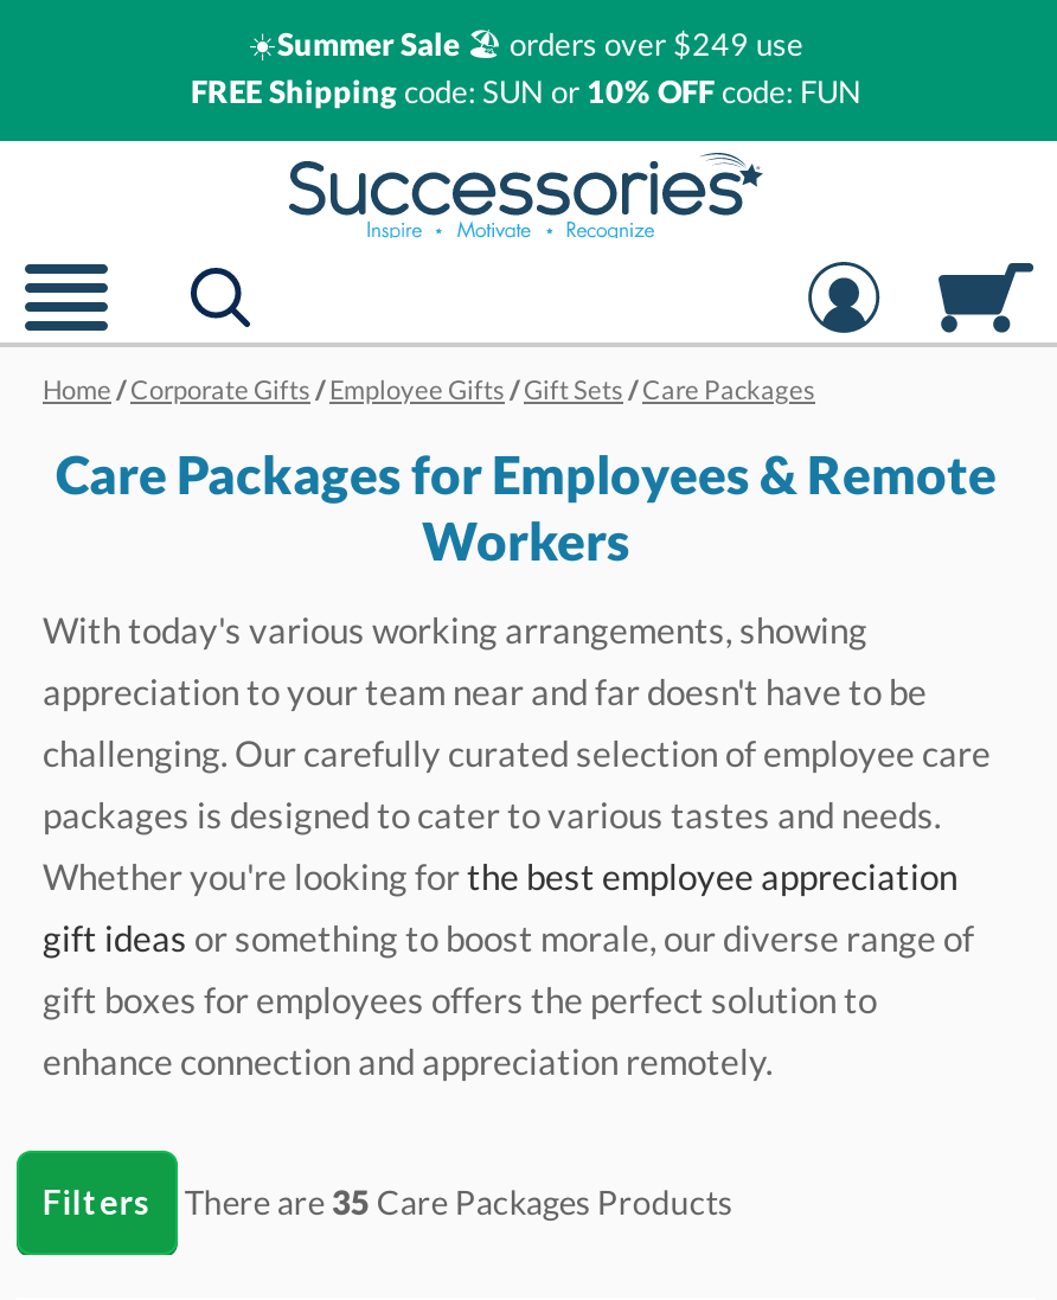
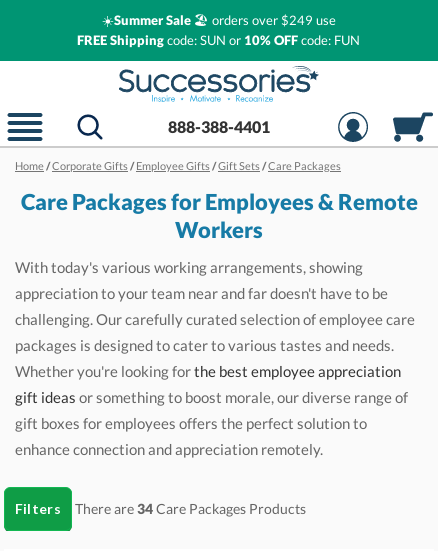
none -> [168,117,270,136] 888-388-4401
[177,1181,732,1222] There are 35 Care Packages Products -> [72,500,306,517] There are 34 Care Packages Products

